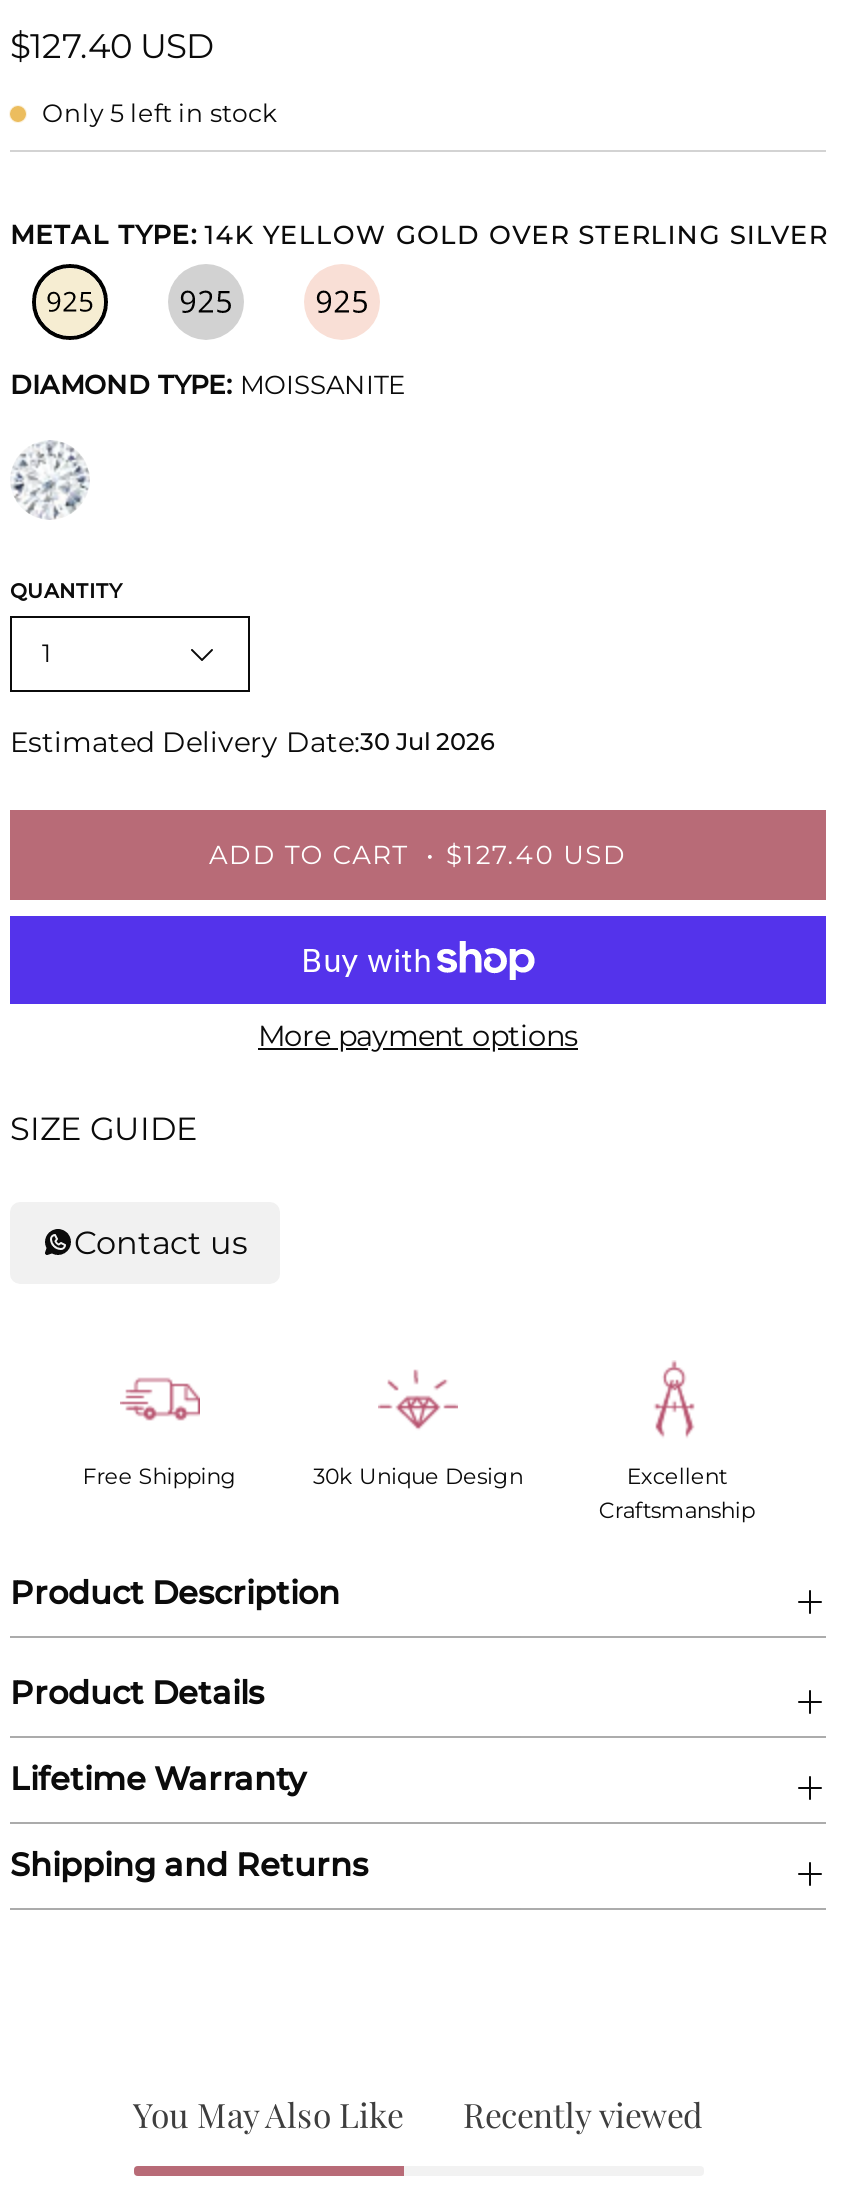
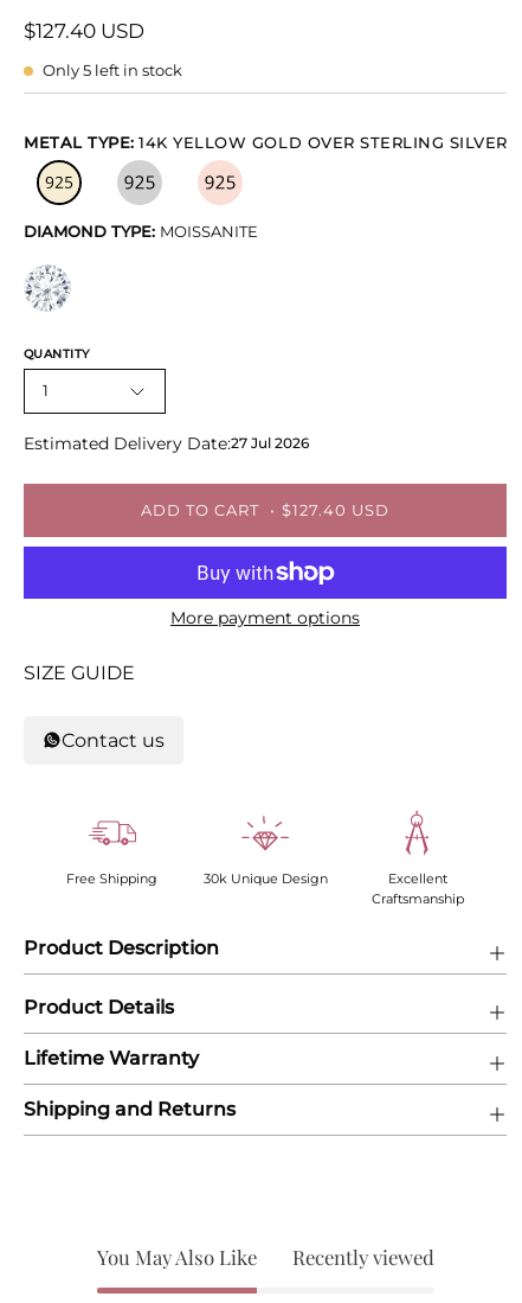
[10,724,494,760] Estimated Delivery Date:30 Jul 2026 -> [24,433,309,454] Estimated Delivery Date:27 Jul 2026

